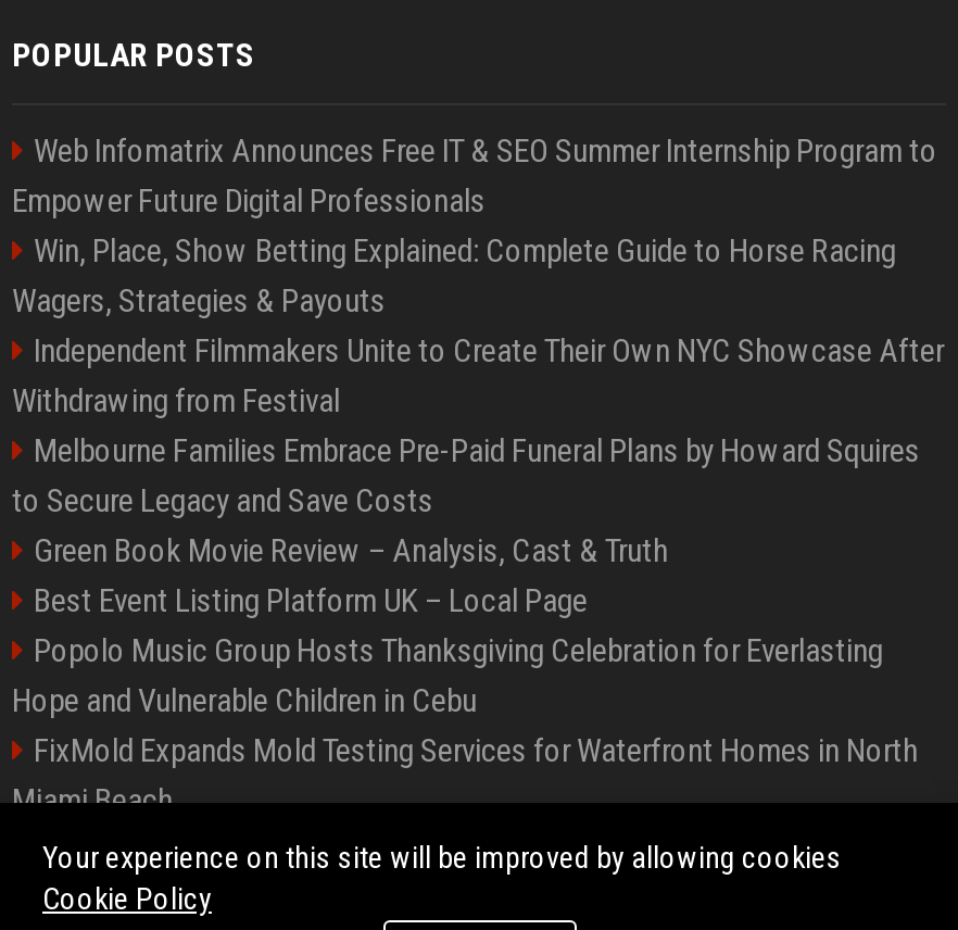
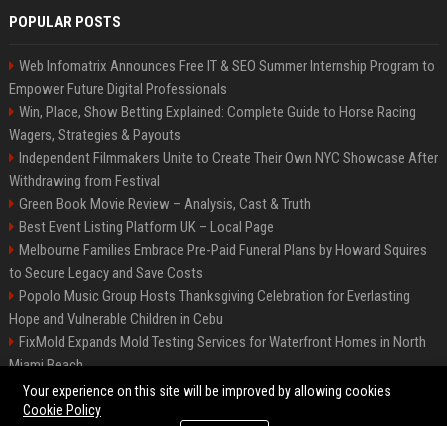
moved [12,431,920,520] -> [9,241,427,282]: Melbourne Families Embrace Pre-Paid Funeral Plans by Howard Squires | to Secure Legacy and Save Costs
moved [34,531,668,620] -> [19,195,311,236]: Green Book Movie Review – Analysis, Cast & Truth | Best Event Listing Platform UK – Local Page

